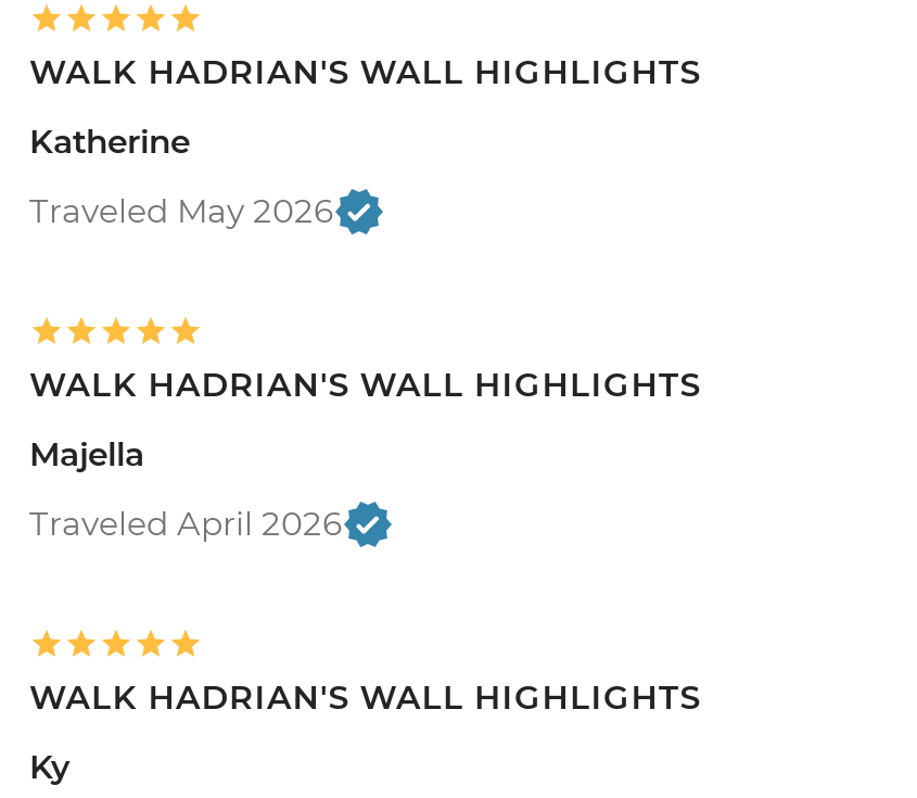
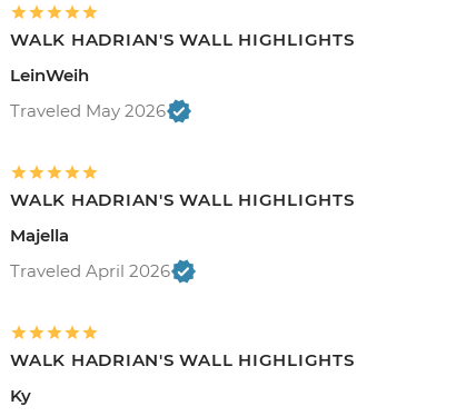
[29,121,190,162] Katherine -> [10,65,89,86] LeinWeih

